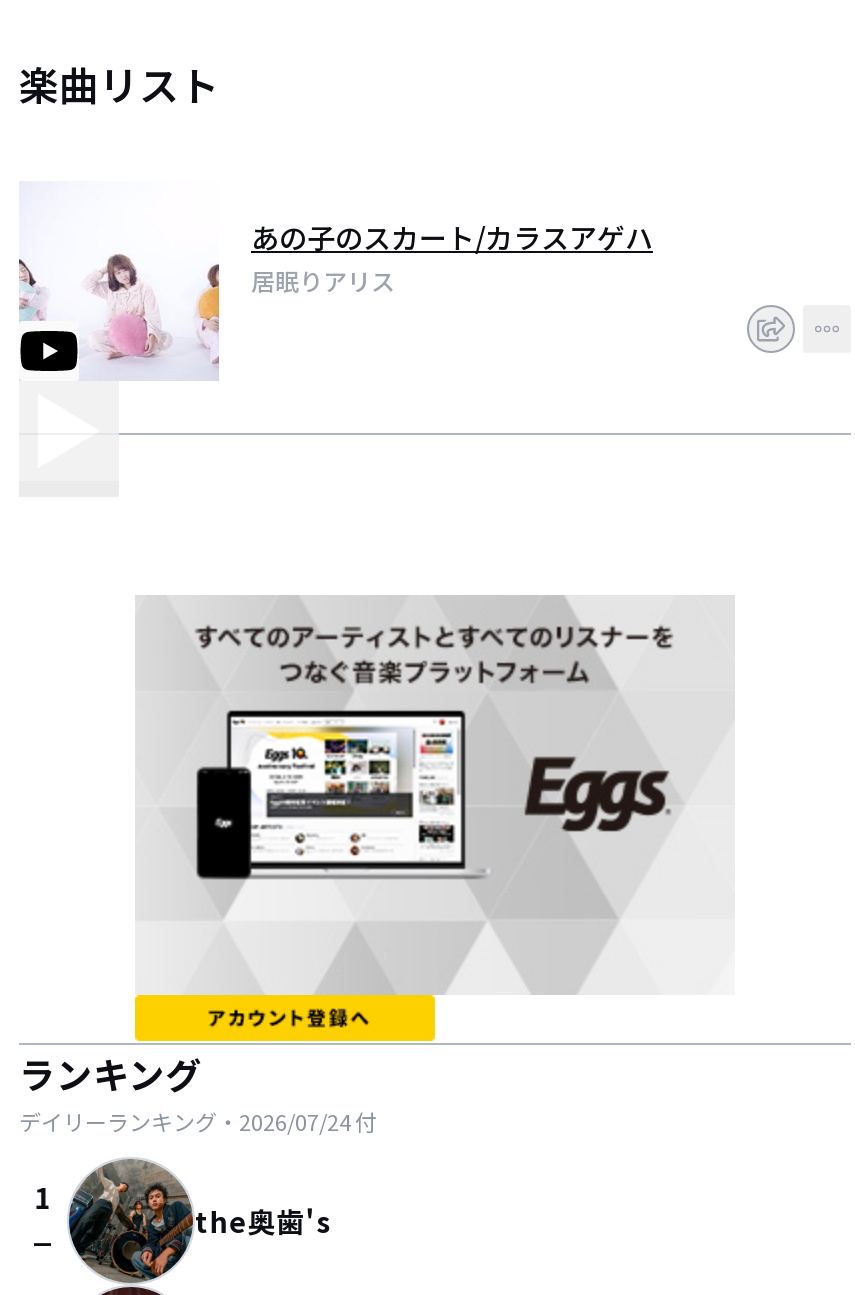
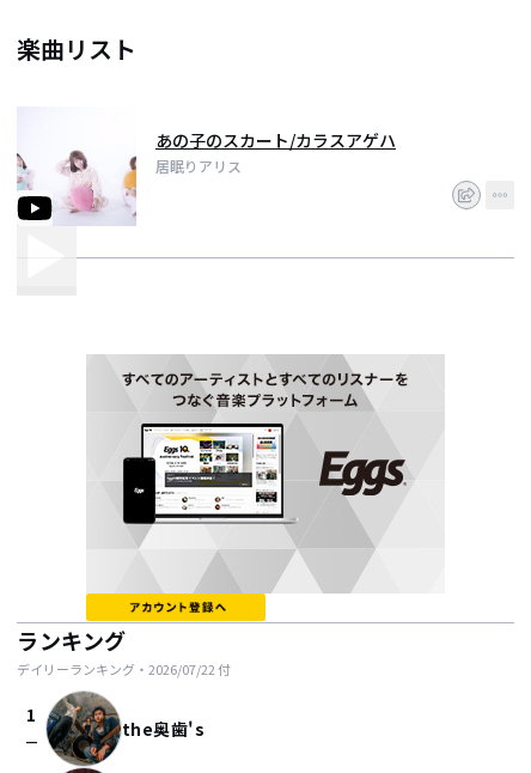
[19,1105,377,1137] デイリーランキング・2026/07/24付 -> [17,659,231,678] デイリーランキング・2026/07/22付

